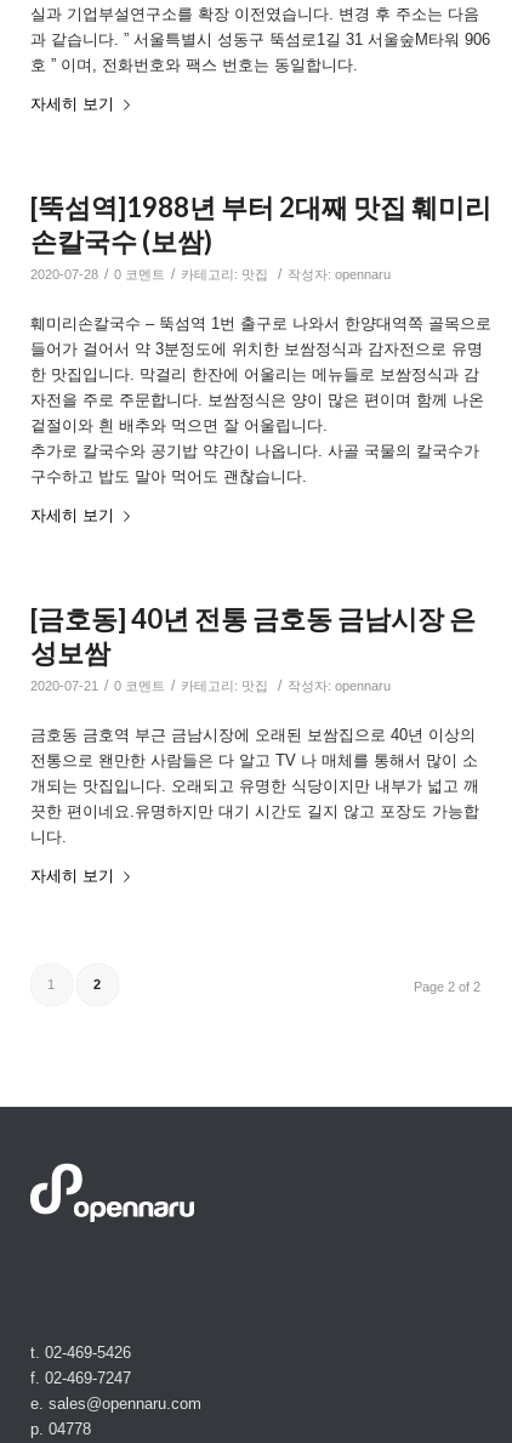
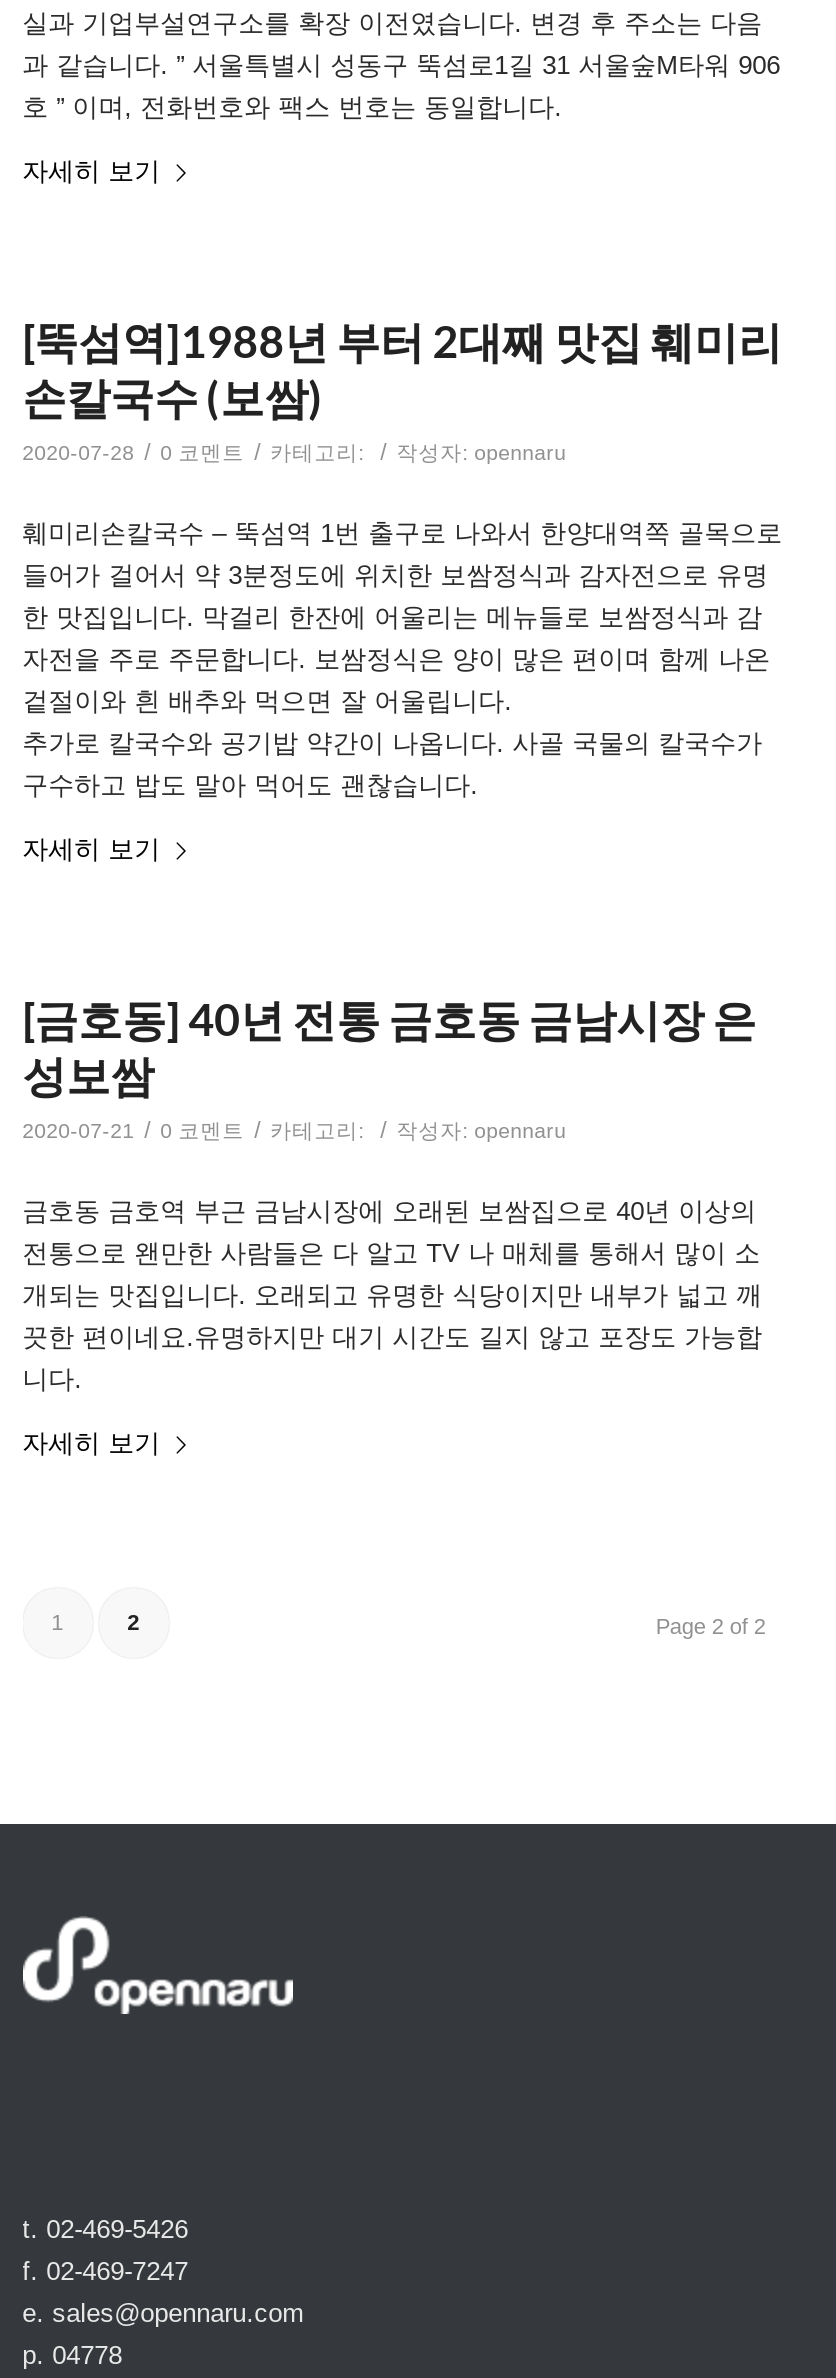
[30,266,390,281] 2020-07-28 / 0 코멘트 / 카테고리: 맛집 | / 작성자: opennaru -> [22,438,566,464] 2020-07-28 / 0 코멘트 / 카테고리: / 작성자: opennaru
[30,677,390,693] 2020-07-21 / 0 코멘트 / 카테고리: 맛집 | / 작성자: opennaru -> [22,1116,566,1142] 2020-07-21 / 0 코멘트 / 카테고리: / 작성자: opennaru

